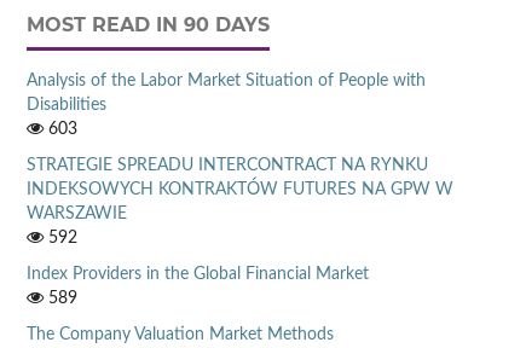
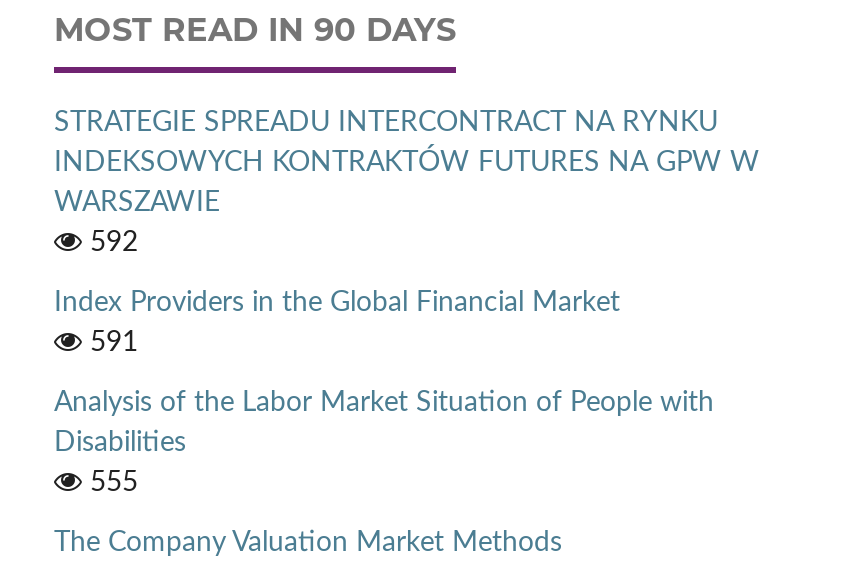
moved [27,73,426,114] -> [54,389,714,457]: Analysis of the Labor Market Situation of People with | Disabilities
[44,121,77,138] 603 -> none
moved [27,157,453,283] -> [54,110,760,318]: STRATEGIE SPREADU INTERCONTRACT NA RYNKU | INDEKSOWYCH KONTRAKTÓW FUTURES NA GPW W | WARSZAWIE | 592 | Index Providers in the Global Financial Market
[44,290,77,307] 589 -> [82,330,138,497] 591 | 555

